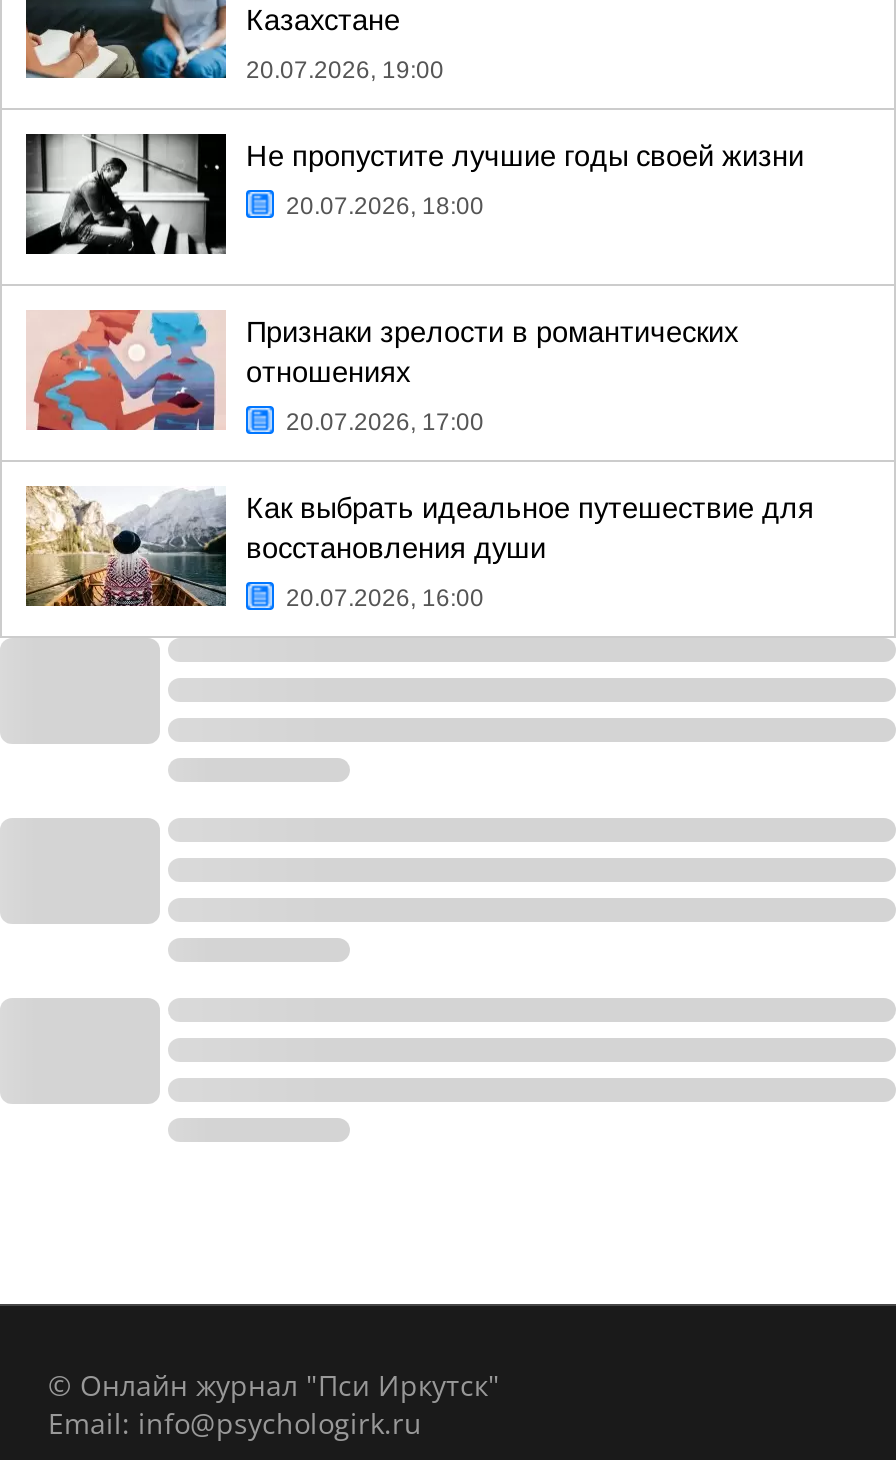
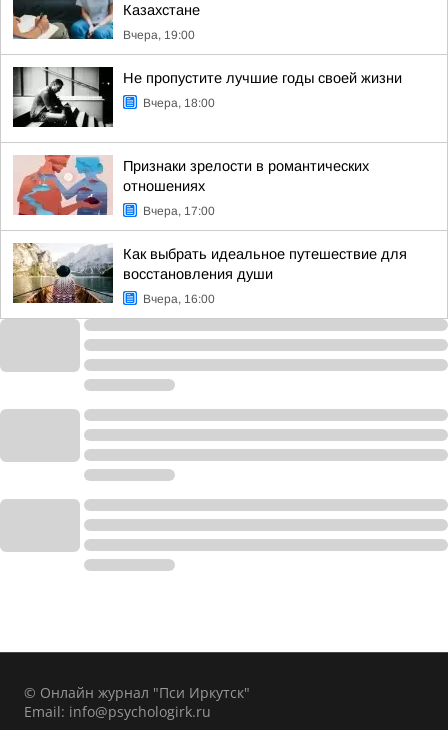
[246,56,444,84] 20.07.2026, 19:00 -> [123,28,195,42] Вчера, 19:00
[286,192,484,220] 20.07.2026, 18:00 -> [143,96,215,110] Вчера, 18:00
[286,408,484,436] 20.07.2026, 17:00 -> [143,204,215,218] Вчера, 17:00
[286,584,484,612] 20.07.2026, 16:00 -> [143,292,215,306] Вчера, 16:00

